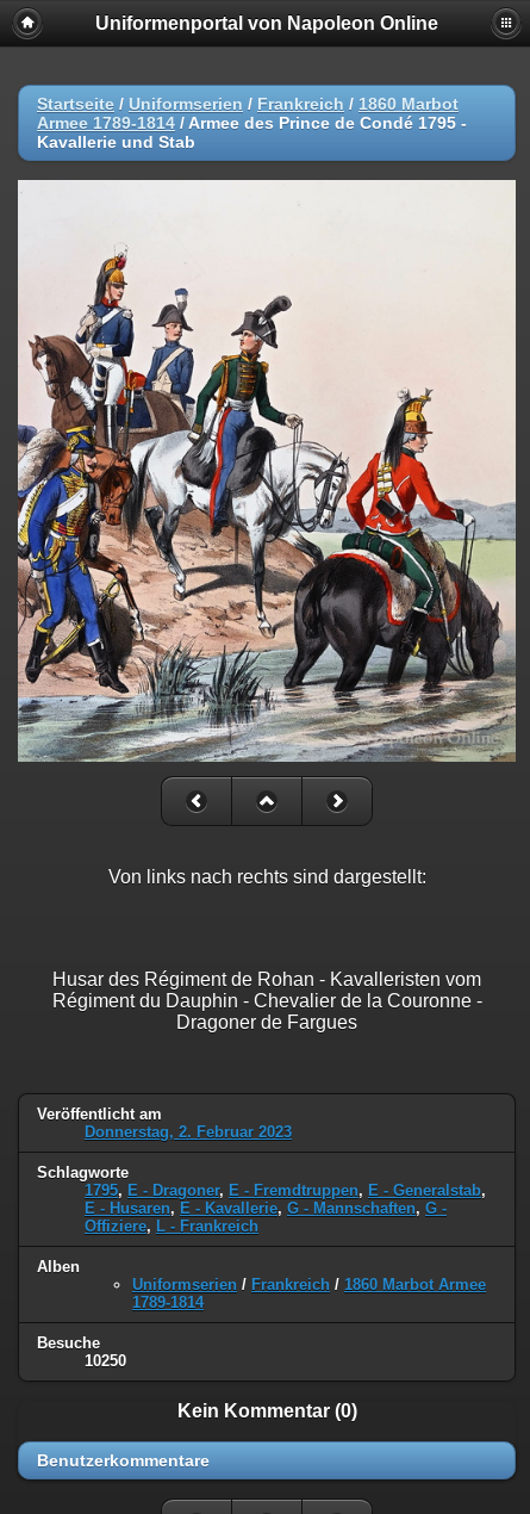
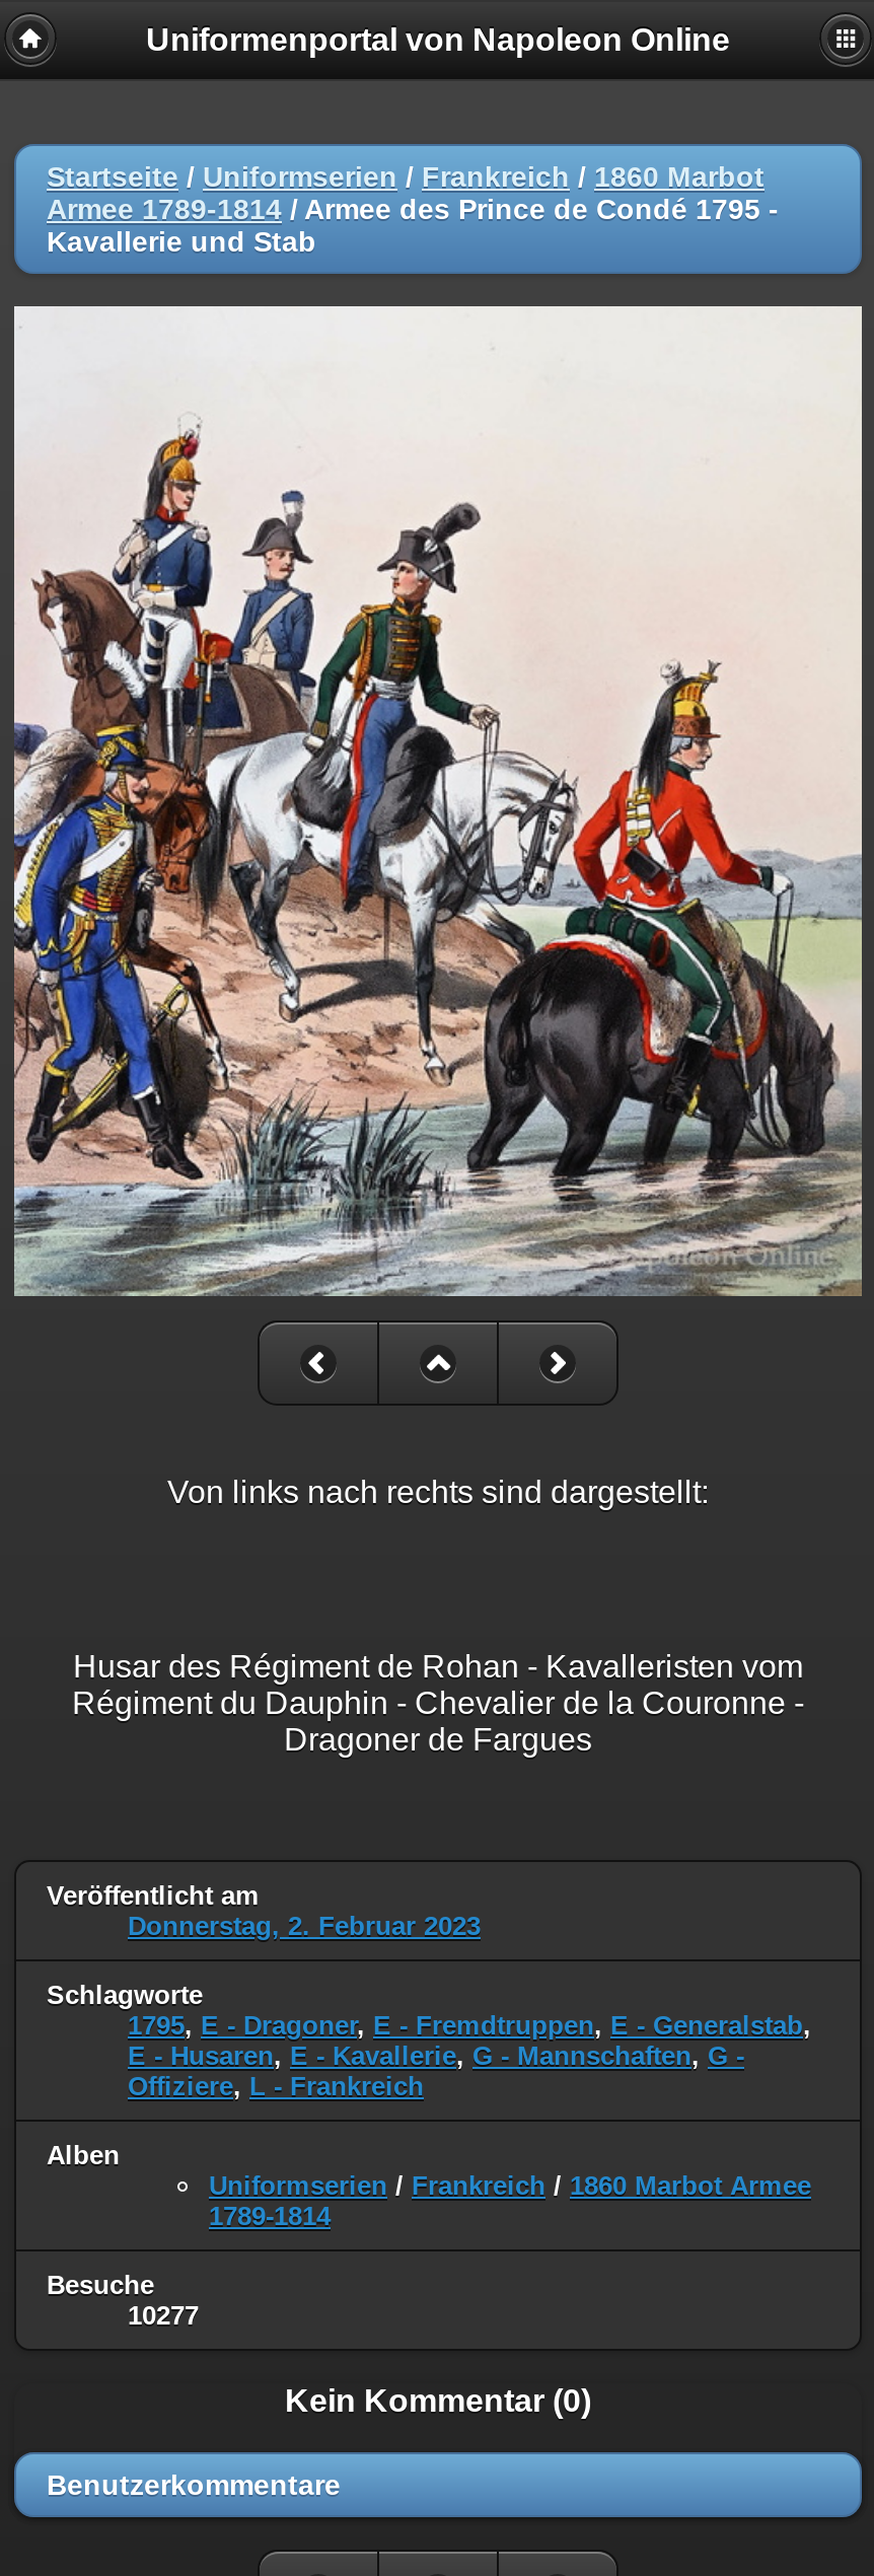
[85,1352,126,1369] 10250 -> [128,2300,199,2330] 10277

